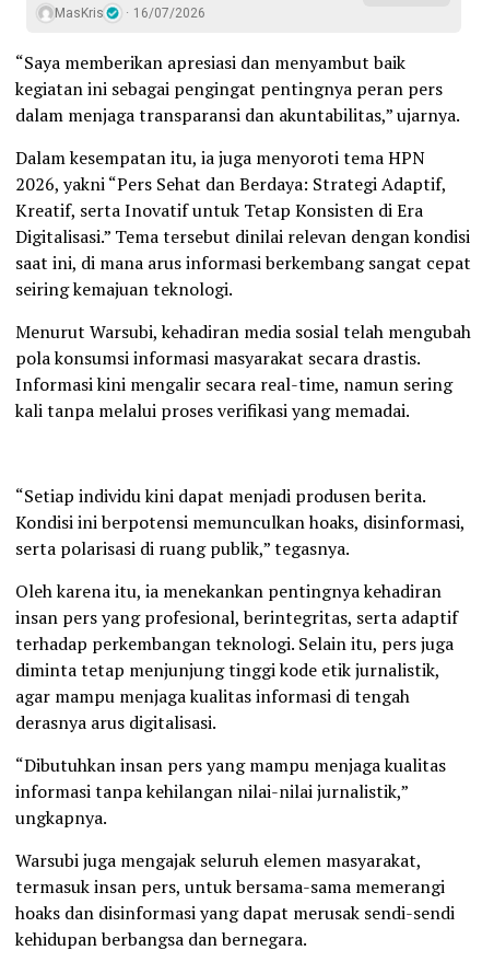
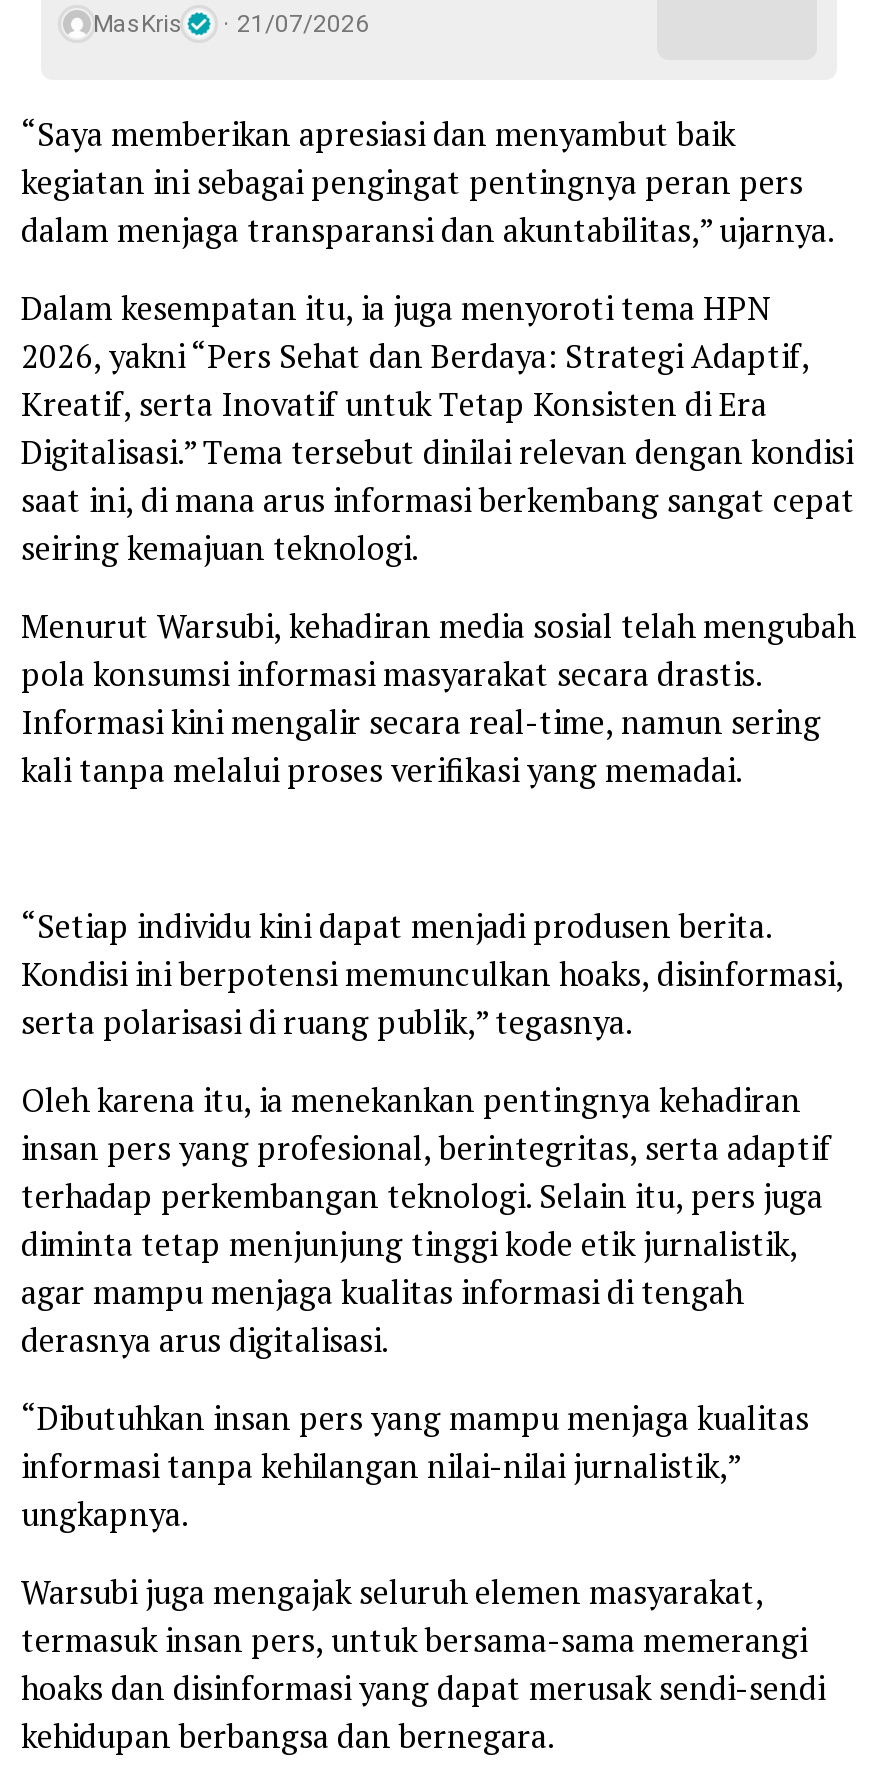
[55,4,205,24] MasKris 16/07/2026 -> [93,7,369,43] MasKris 21/07/2026

